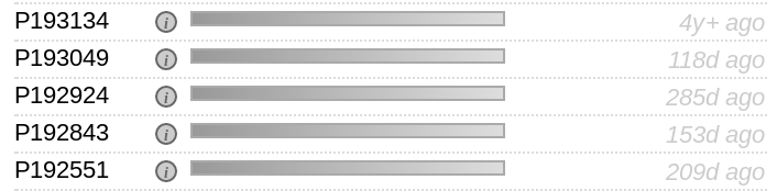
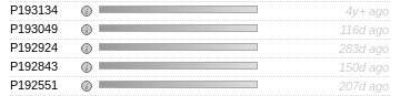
[668,46,765,72] 118d ago -> [340,23,389,36] 116d ago
[666,83,765,110] 285d ago -> [339,42,389,55] 283d ago
[666,121,765,147] 153d ago -> [339,61,389,74] 150d ago
[666,158,765,184] 209d ago -> [339,79,389,93] 207d ago

